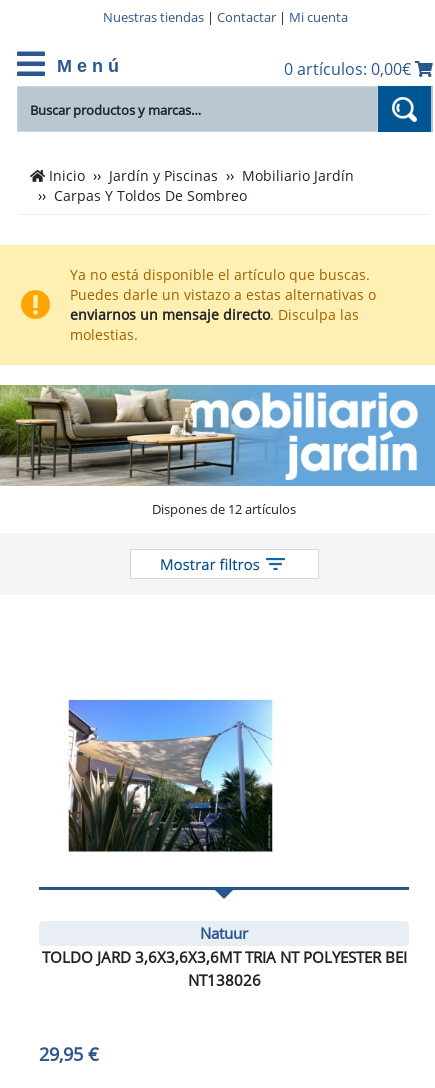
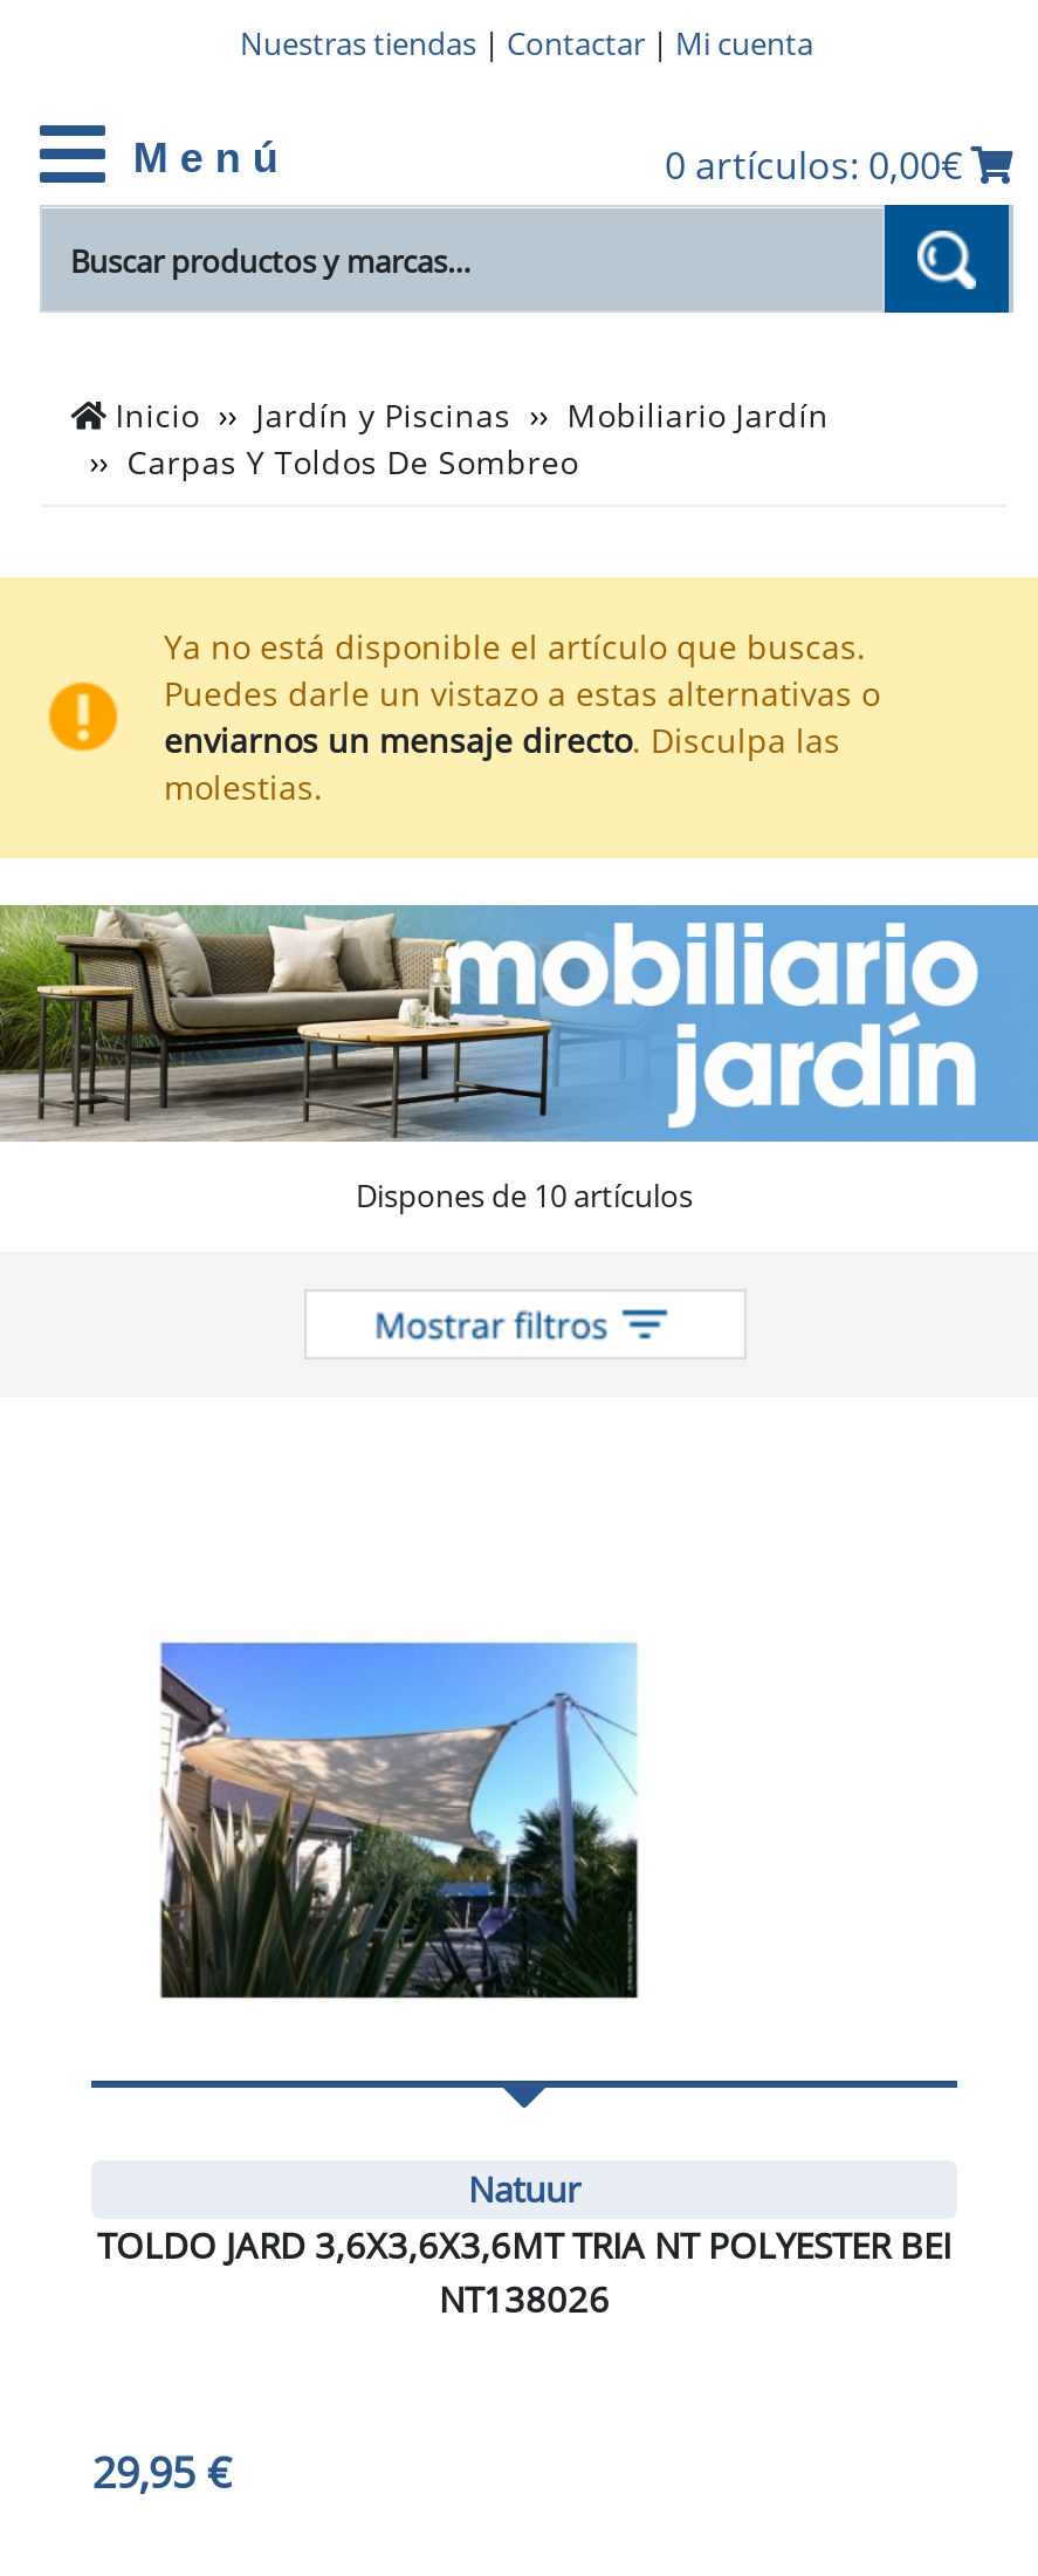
[152,500,296,518] Dispones de 12 artículos -> [356,1175,693,1217] Dispones de 10 artículos

